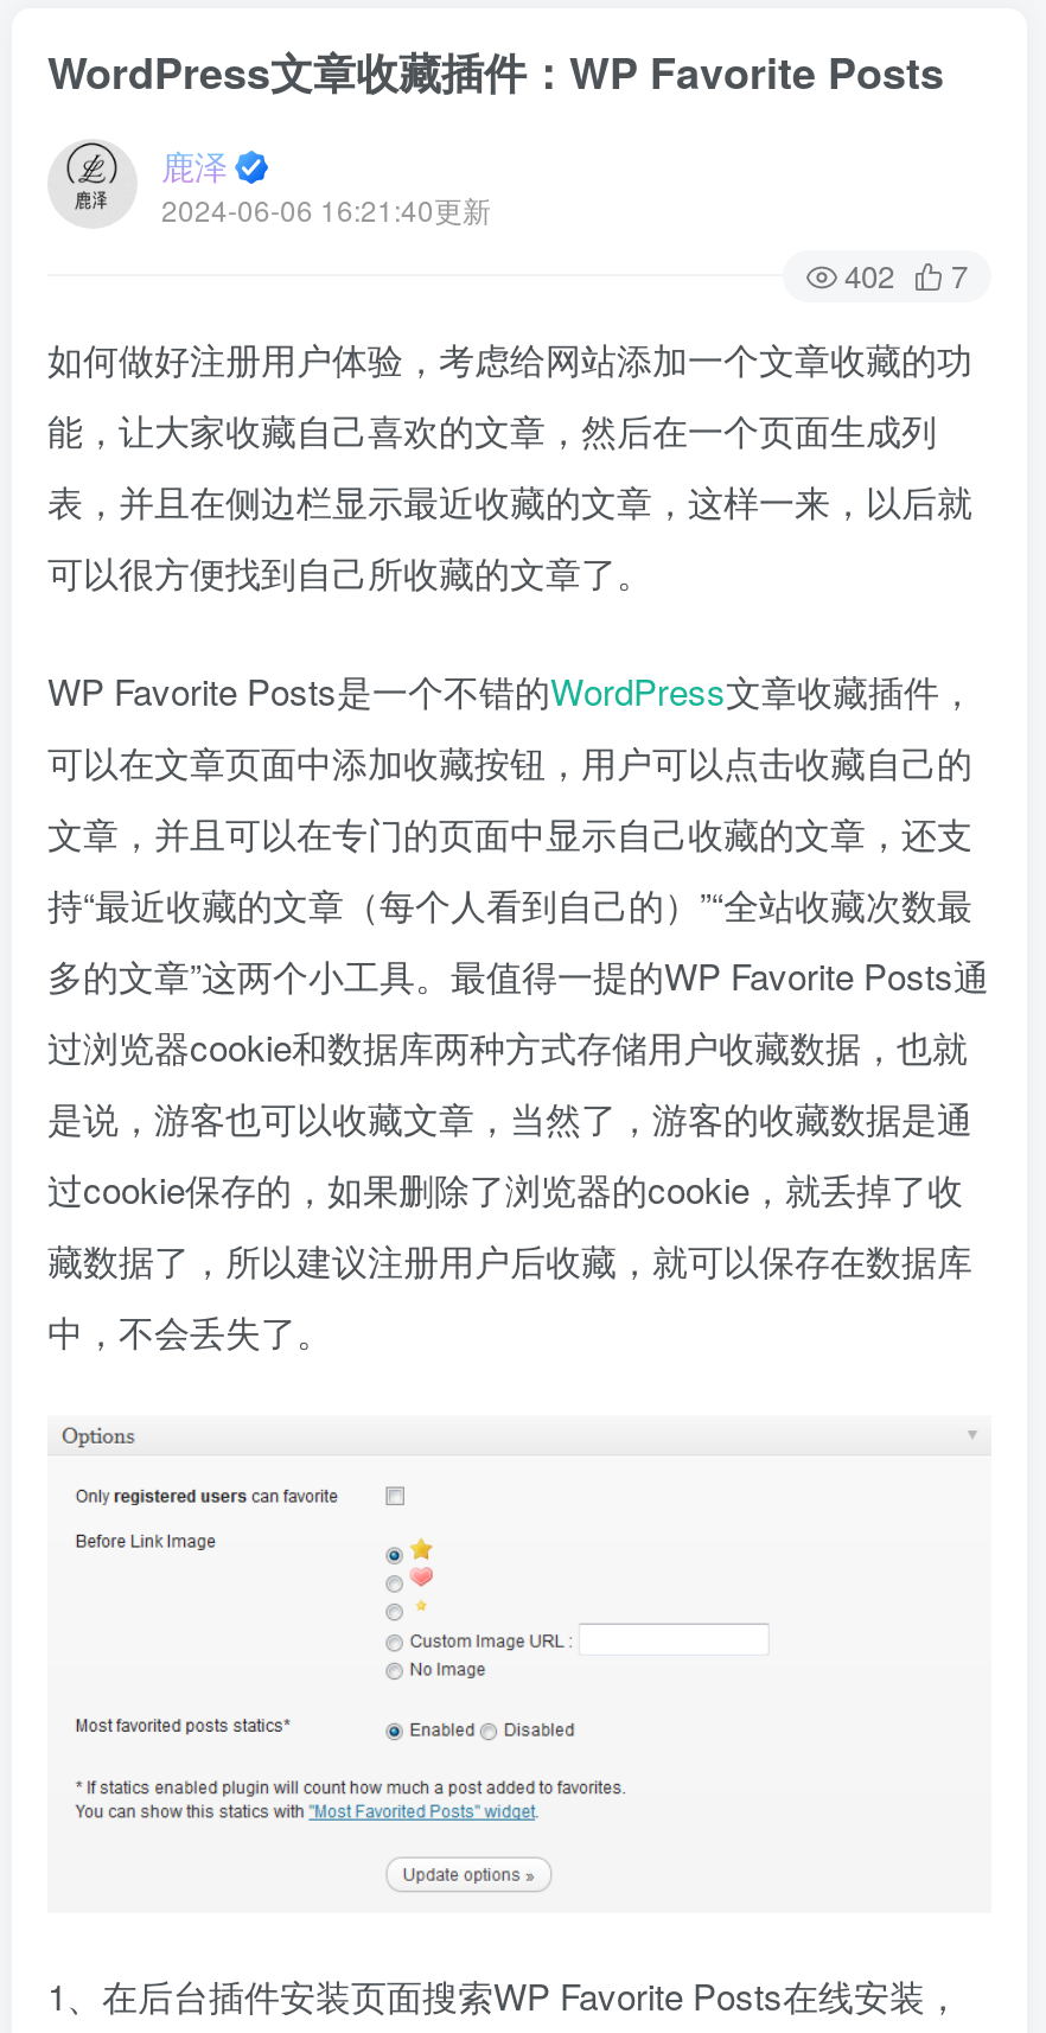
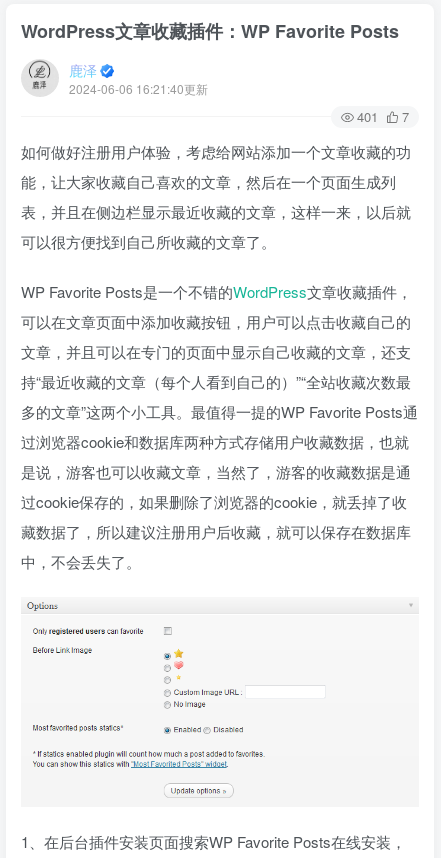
[844,253,968,298] 402 7 -> [357,107,409,126] 401 7

